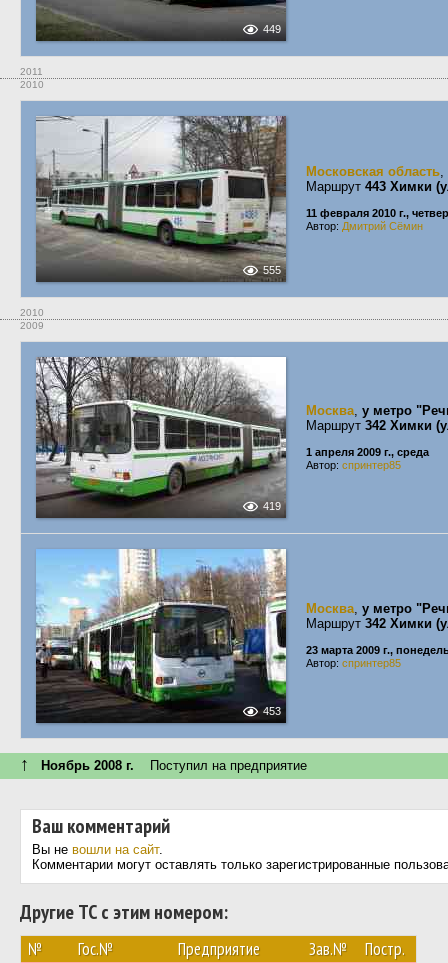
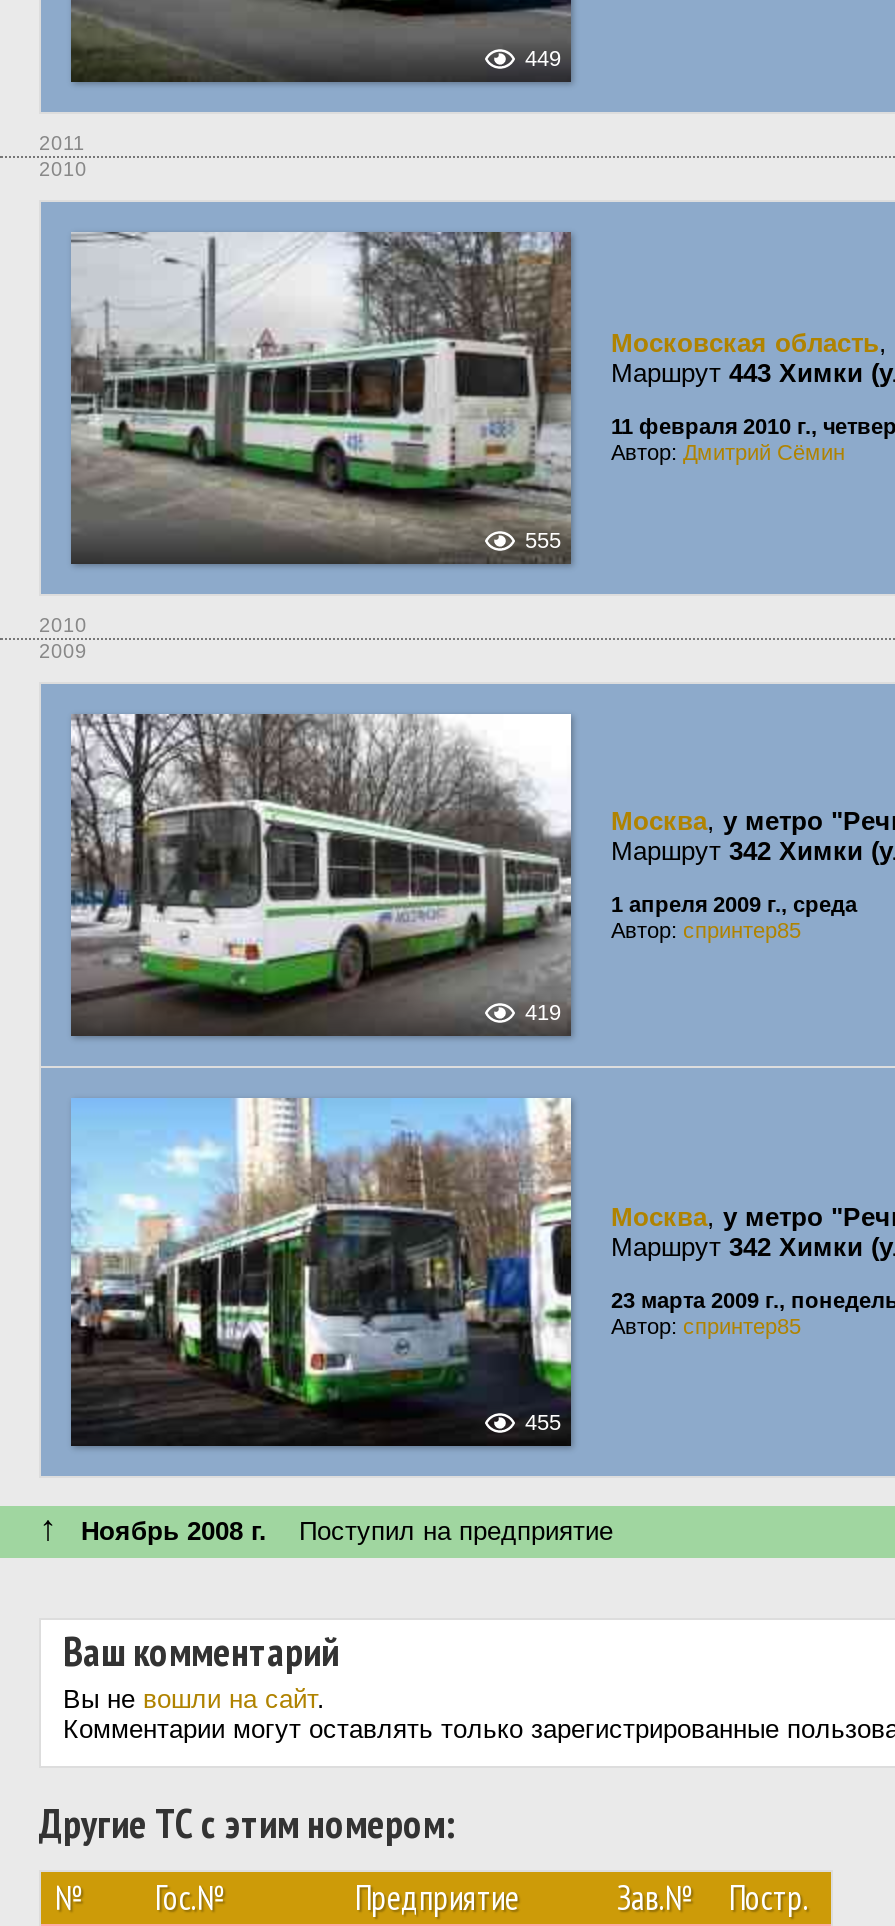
[263,705,281,717] 453 -> [525,1410,561,1434] 455

